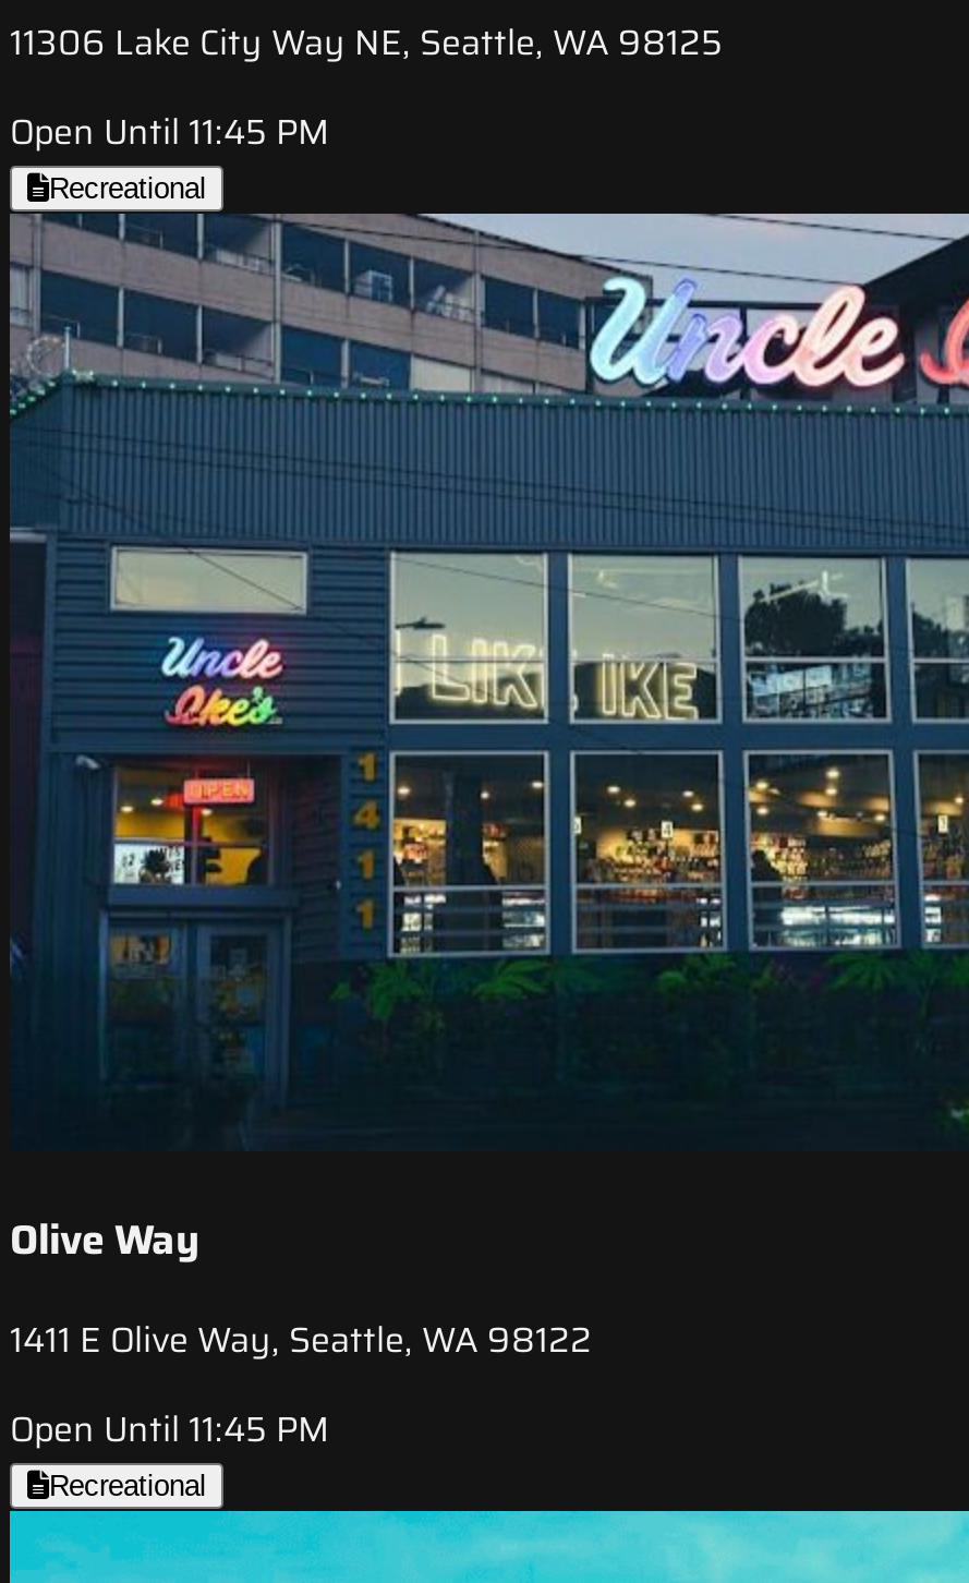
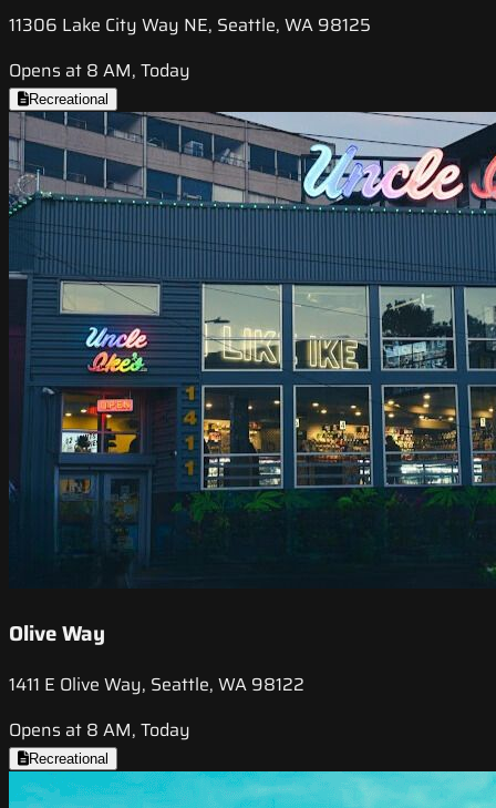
[10,106,330,160] Open Until 11:45 PM -> [9,57,190,85] Opens at 8 AM, Today
[10,1402,330,1456] Open Until 11:45 PM -> [9,716,190,743] Opens at 8 AM, Today

